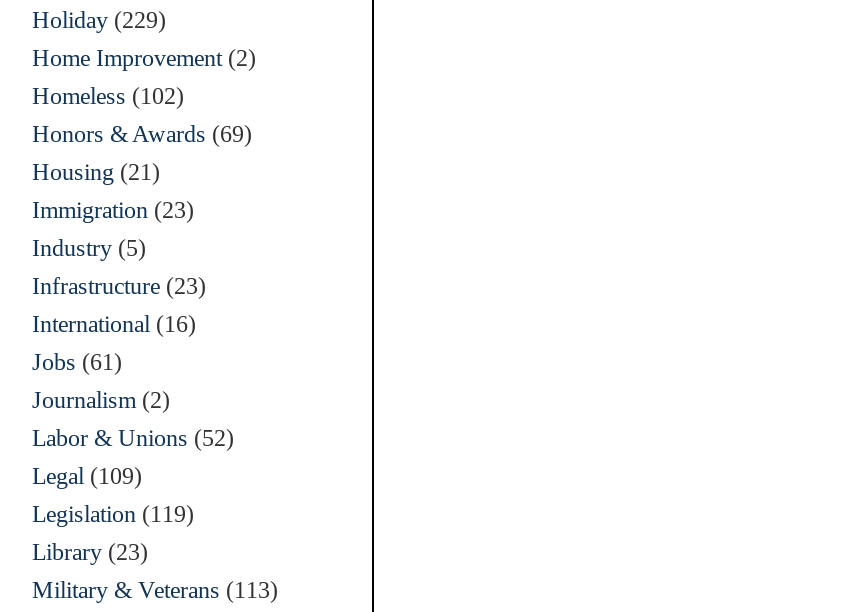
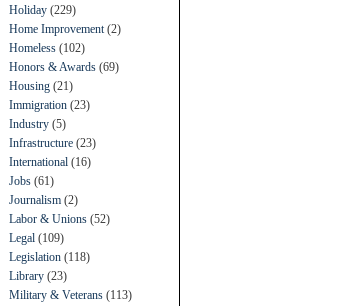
[32,500,194,528] Legislation (119) -> [9,250,90,264] Legislation (118)

